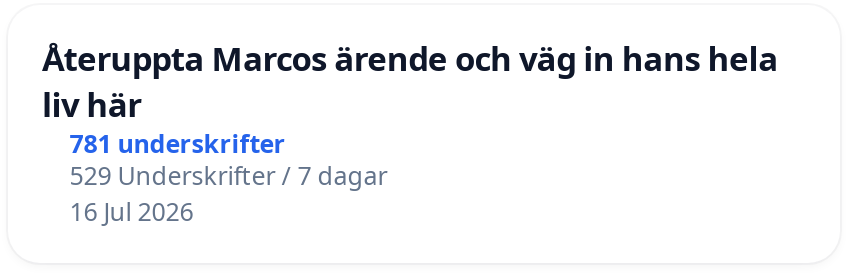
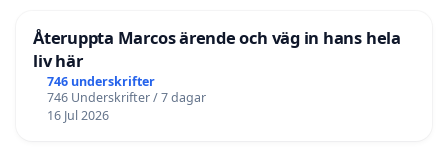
[70,128,286,162] 781 underskrifter -> [47,72,155,89] 746 underskrifter
[70,160,388,194] 529 Underskrifter / 7 dagar -> [47,88,206,105] 746 Underskrifter / 7 dagar

